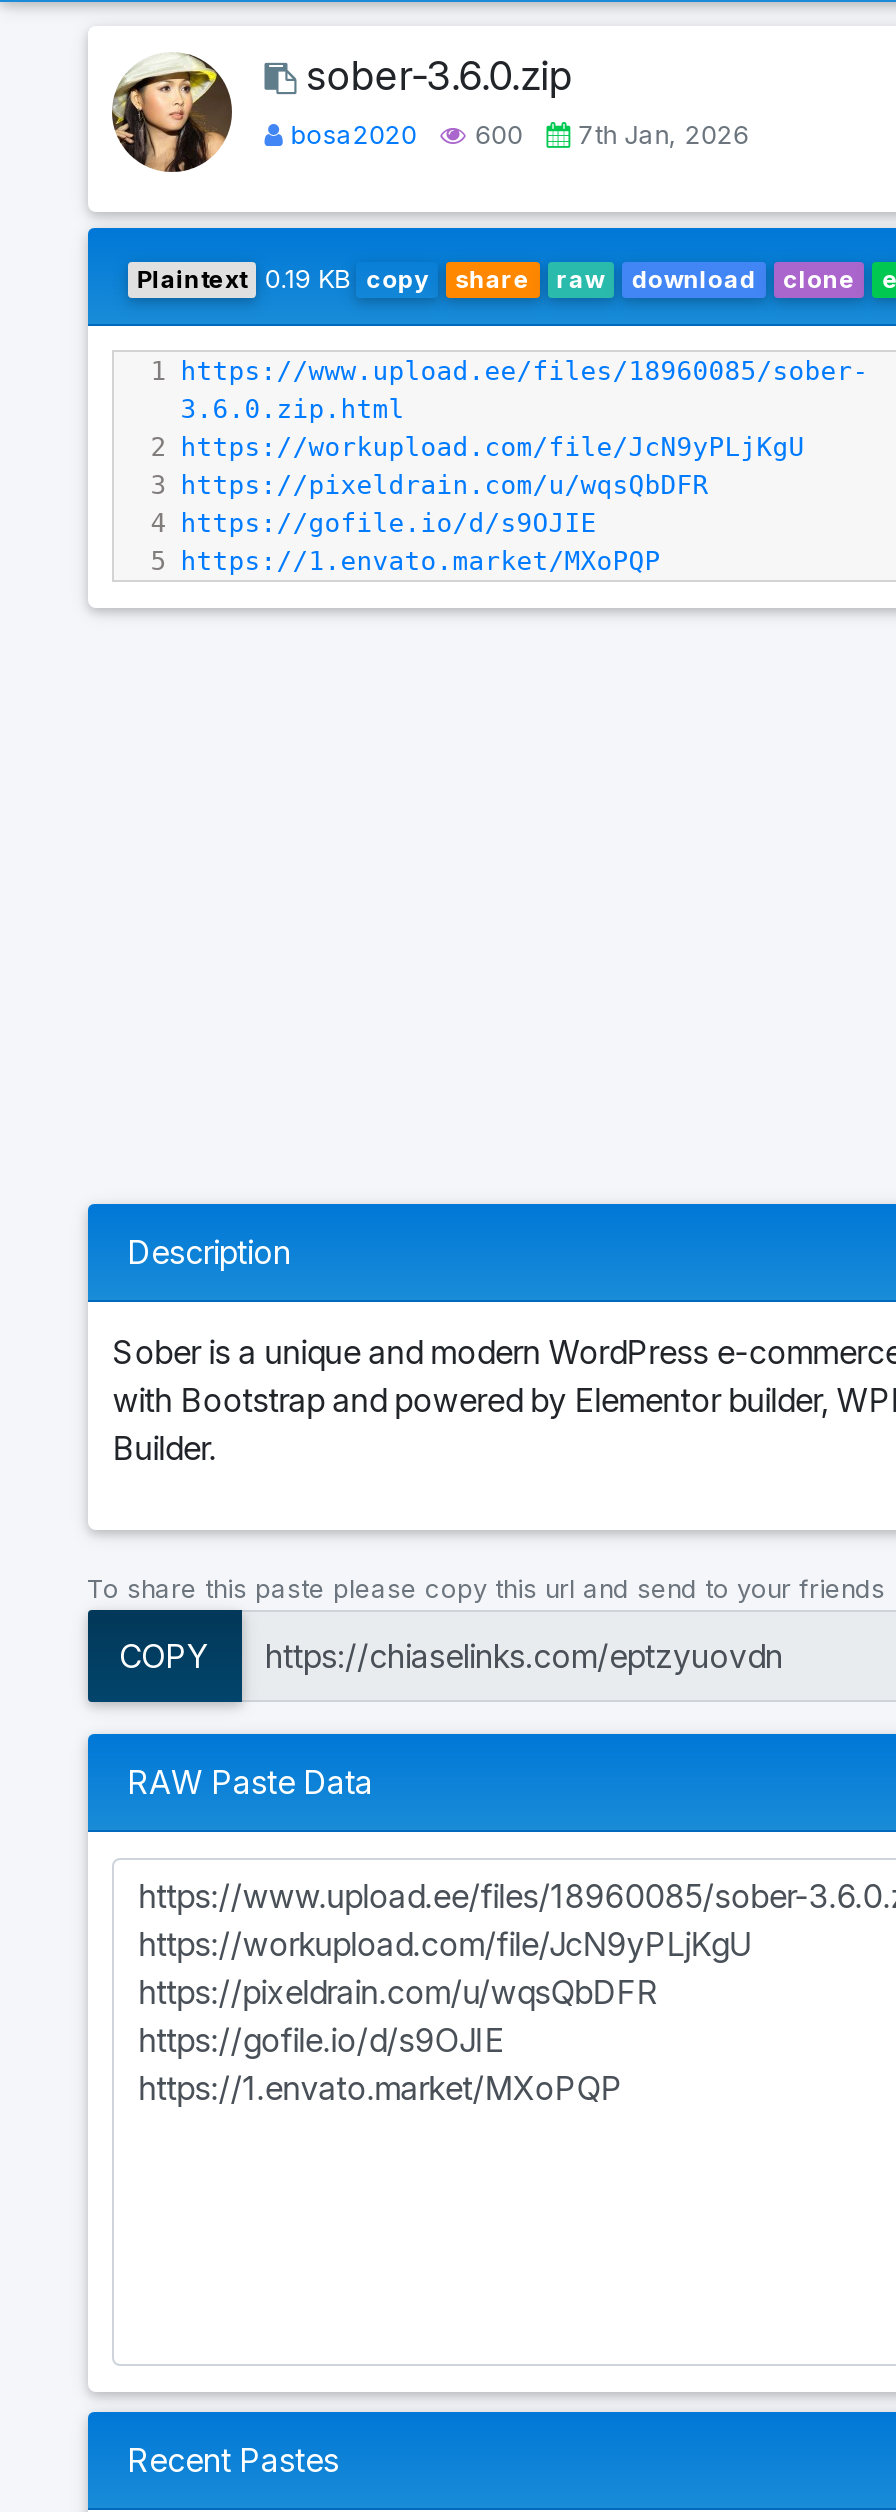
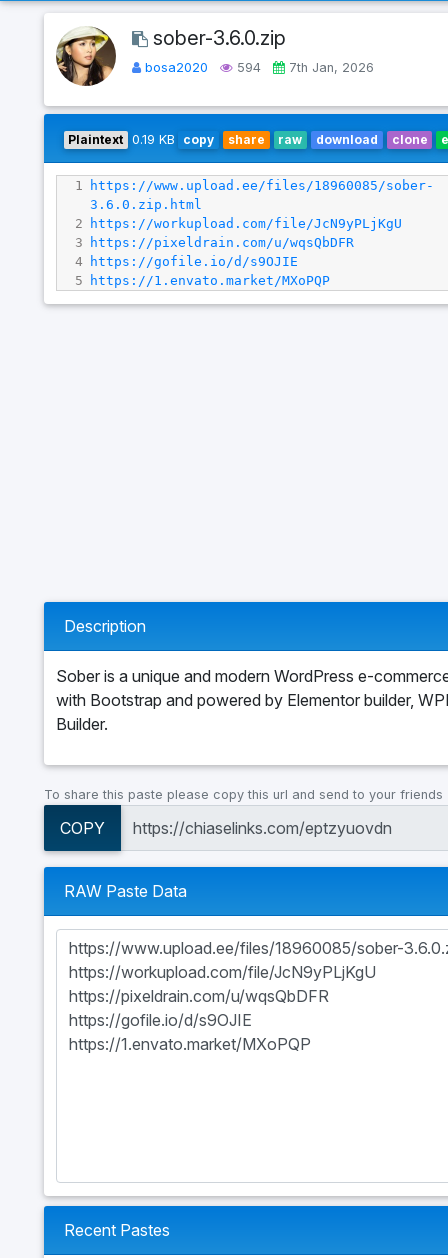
[291,120,749,150] bosa2020 600 7th Jan, 2026 -> [145,60,374,75] bosa2020 594 7th Jan, 2026

